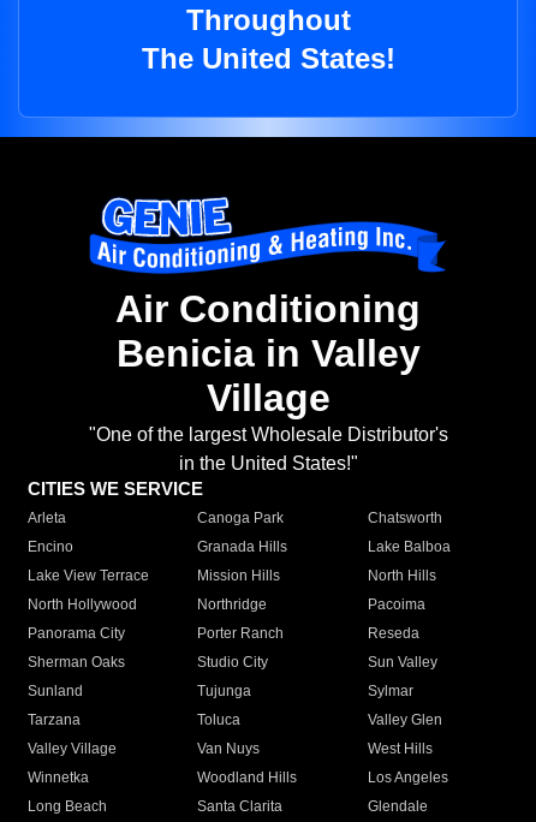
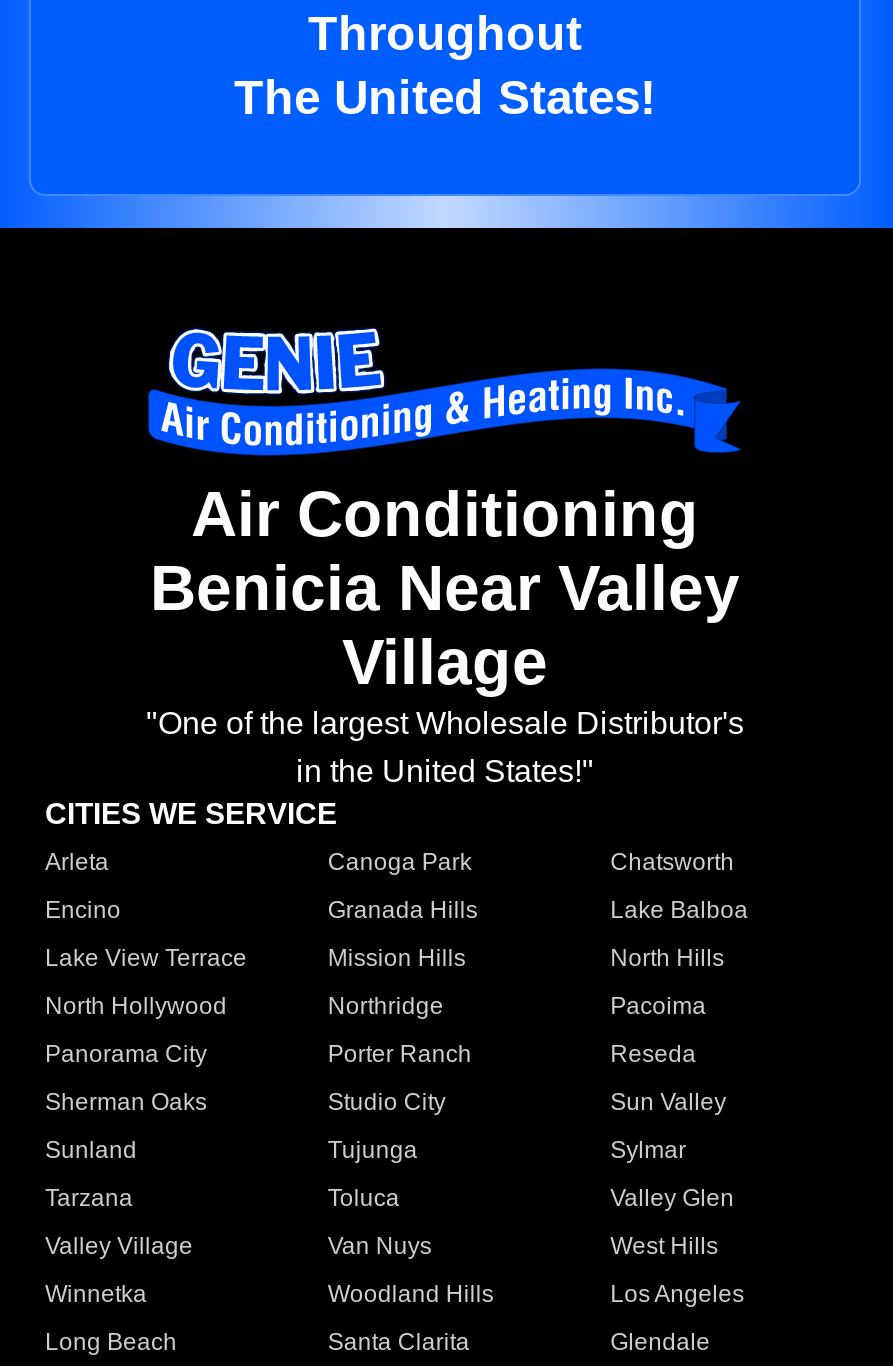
[116,332,420,375] Benicia in Valley -> [150,553,740,625] Benicia Near Valley

